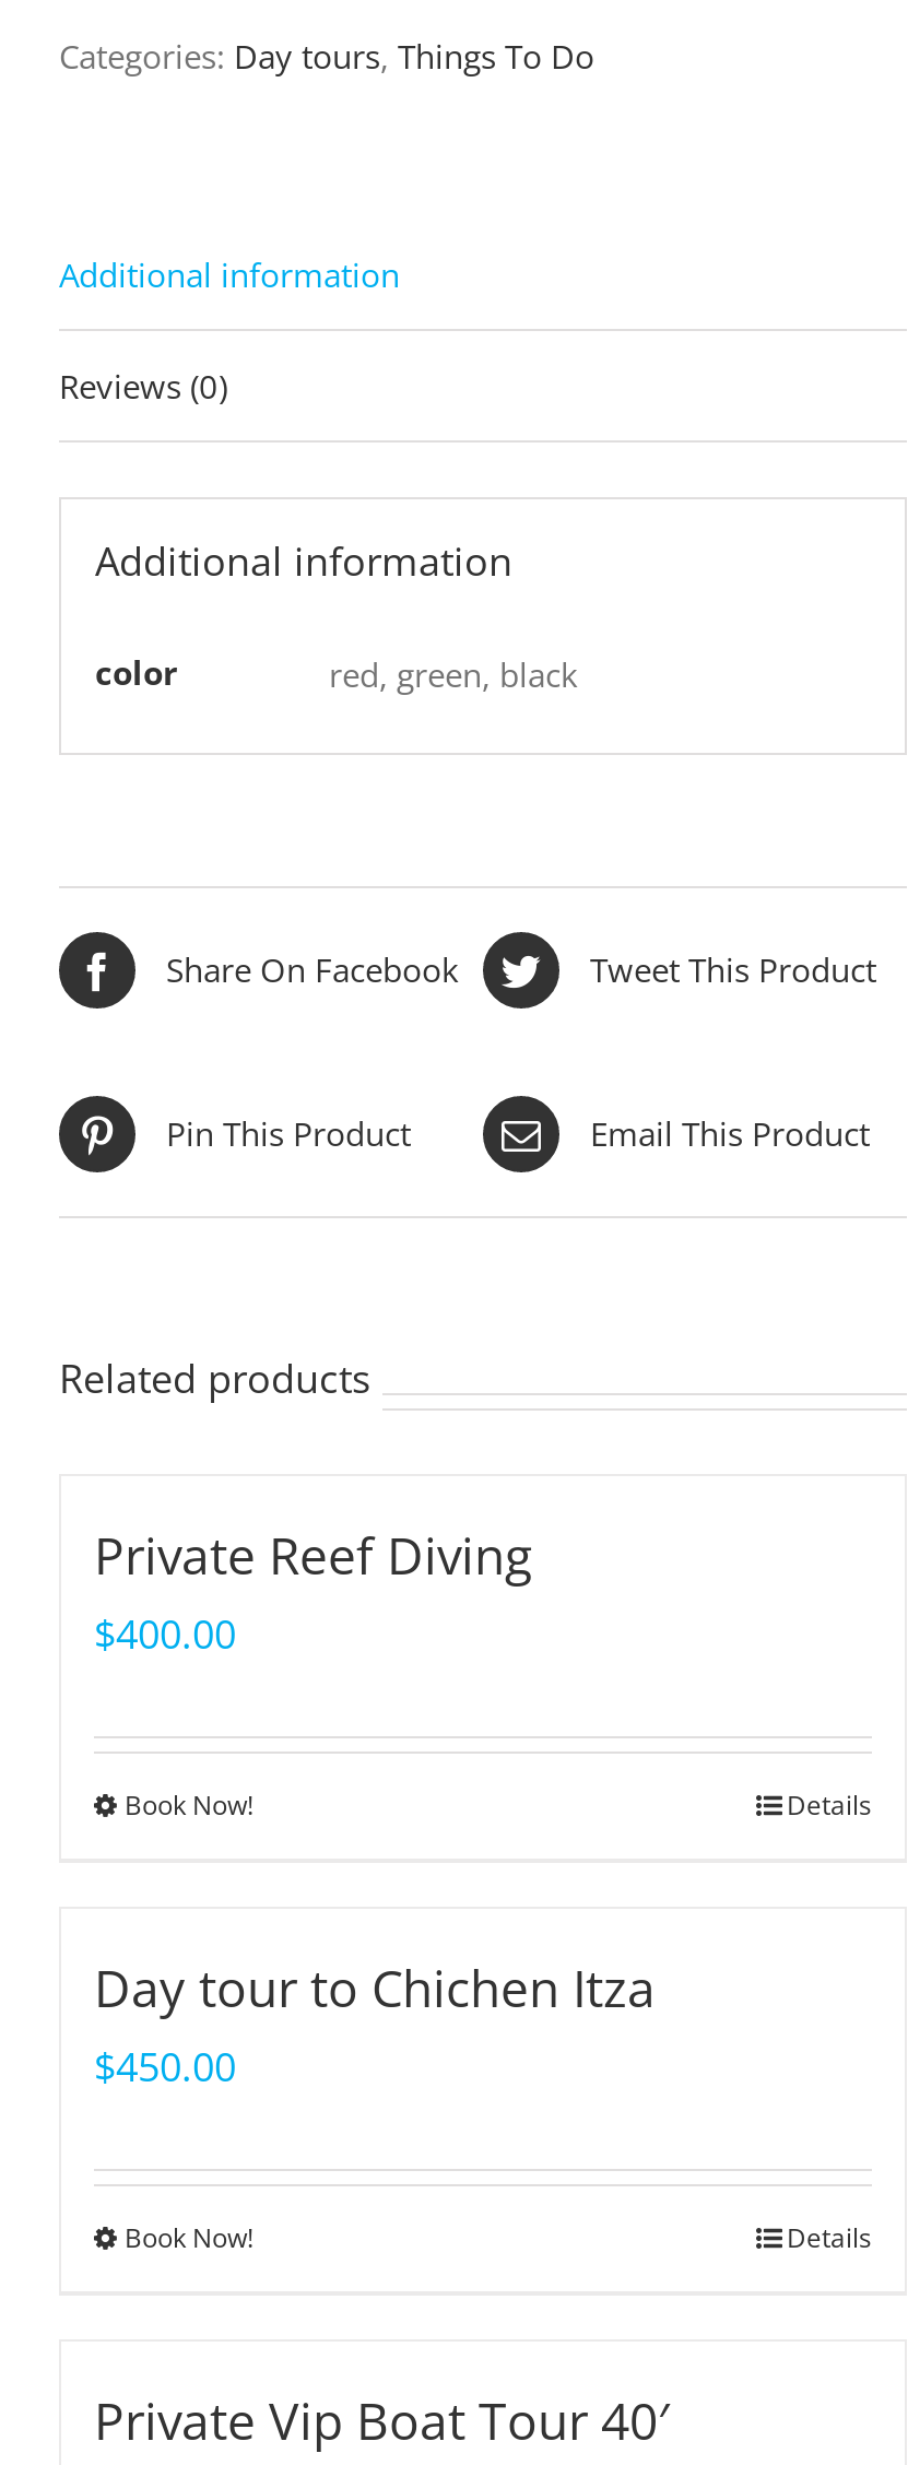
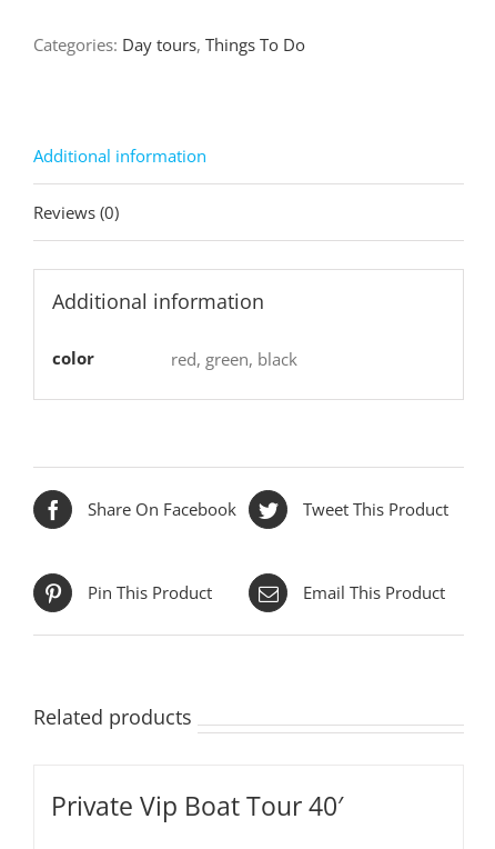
[94,1521,872,2255] Private Reef Diving | $400.00 | Book Now! | Details | Day tour to Chichen Itza | $450.00 | Book Now! | Details -> none

